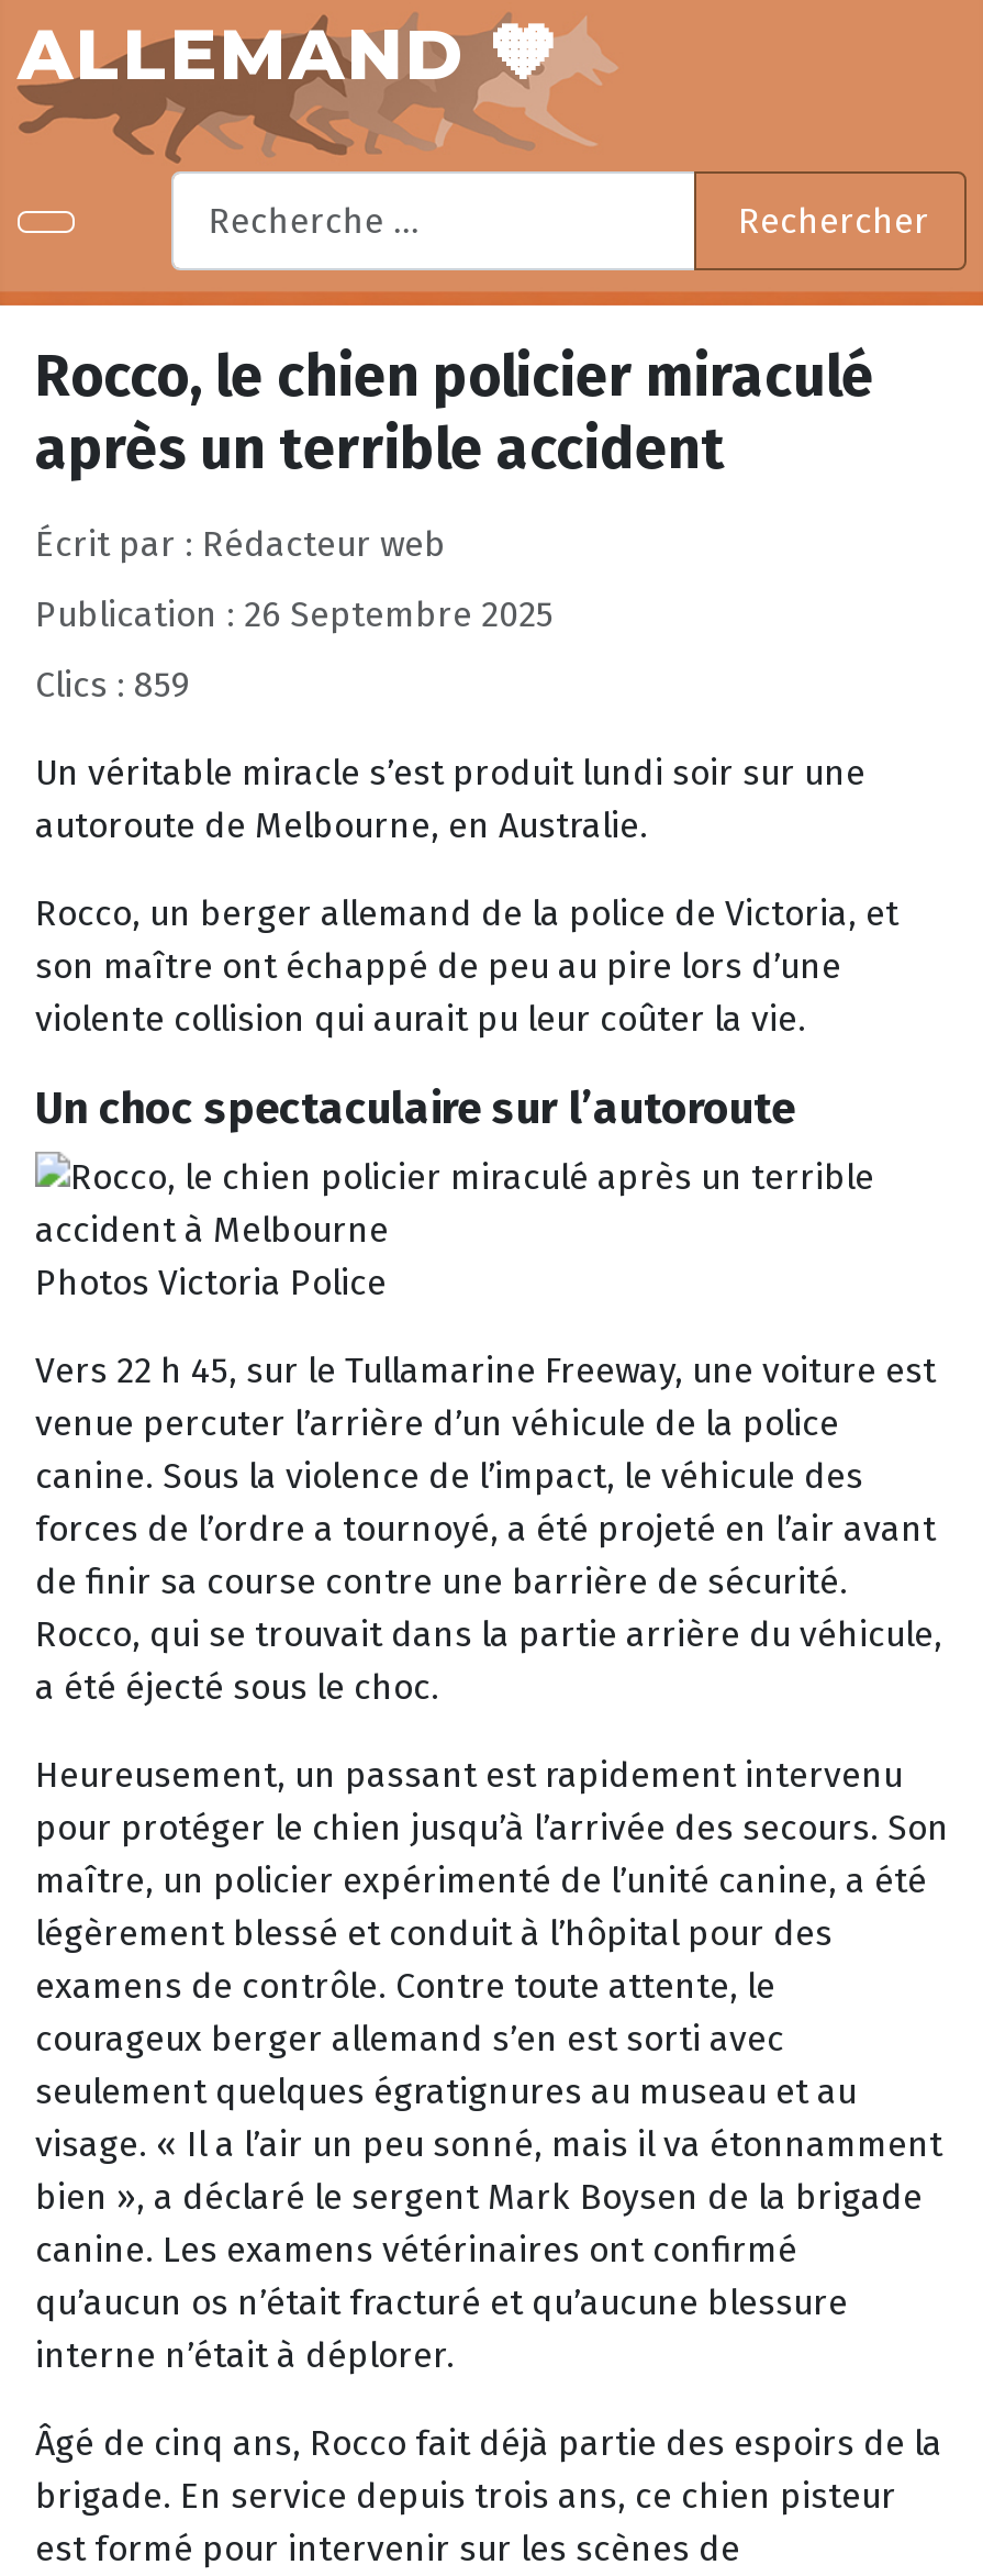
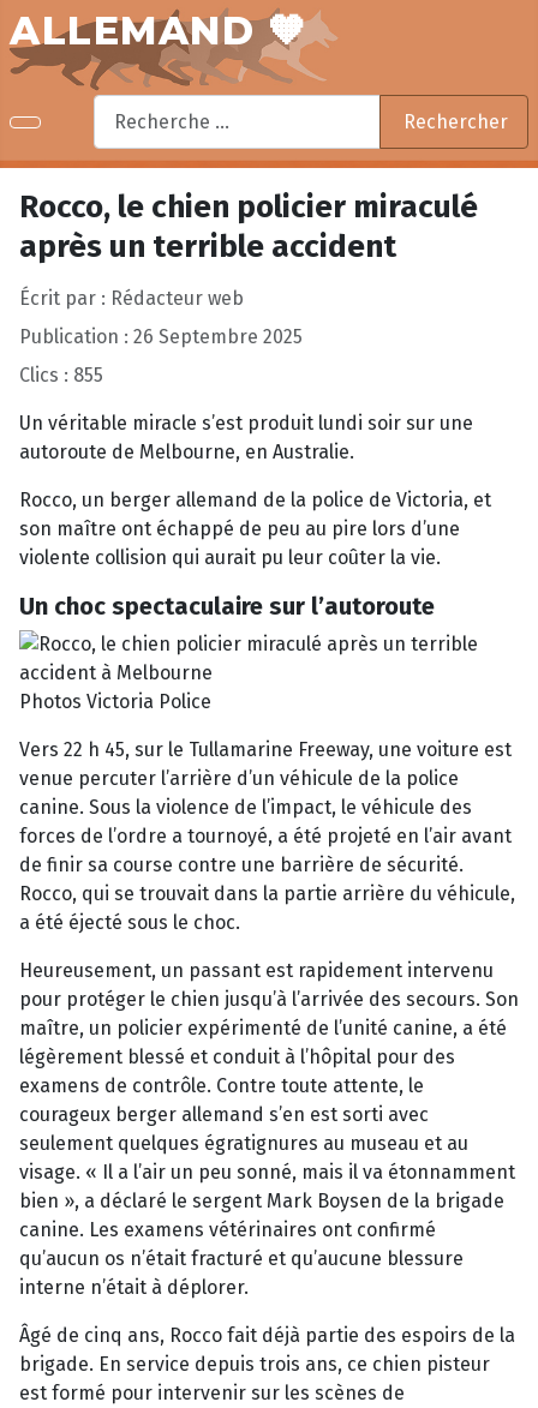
[35,664,191,706] Clics : 859 -> [19,364,103,387] Clics : 855

